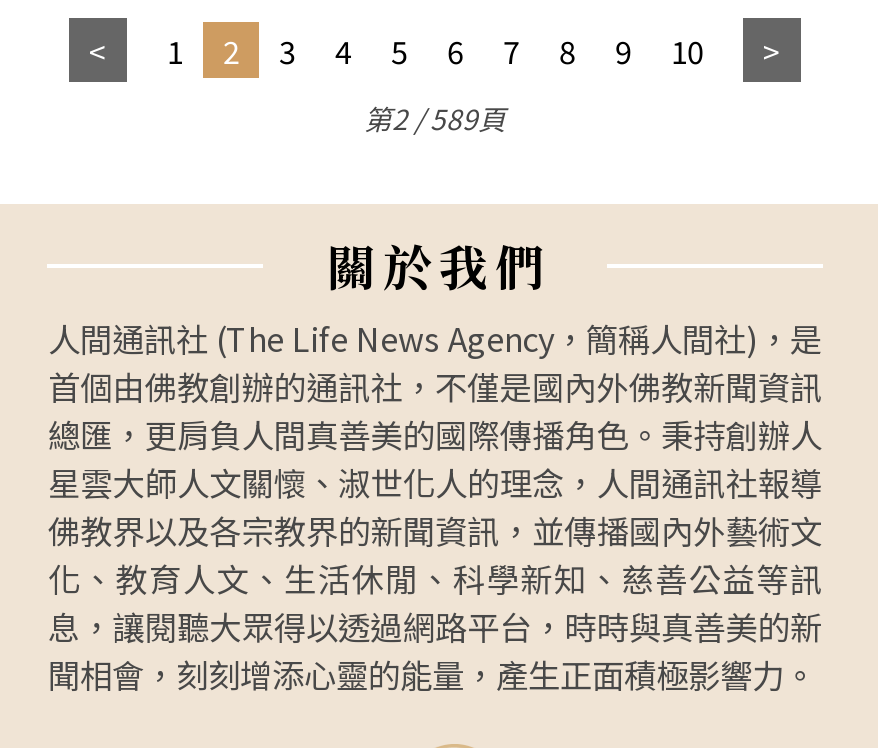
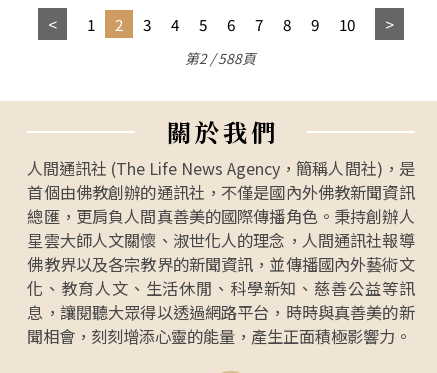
[364,98,506,138] 第2 / 589頁 -> [185,48,256,68] 第2 / 588頁

